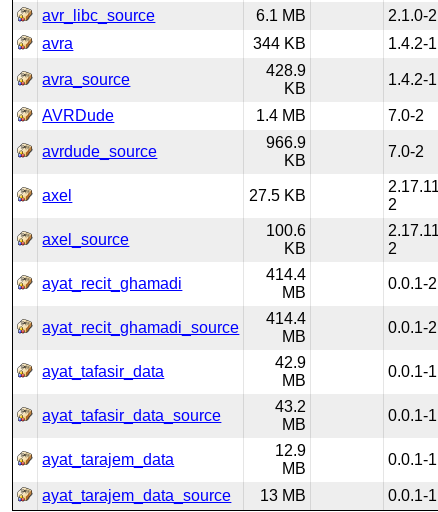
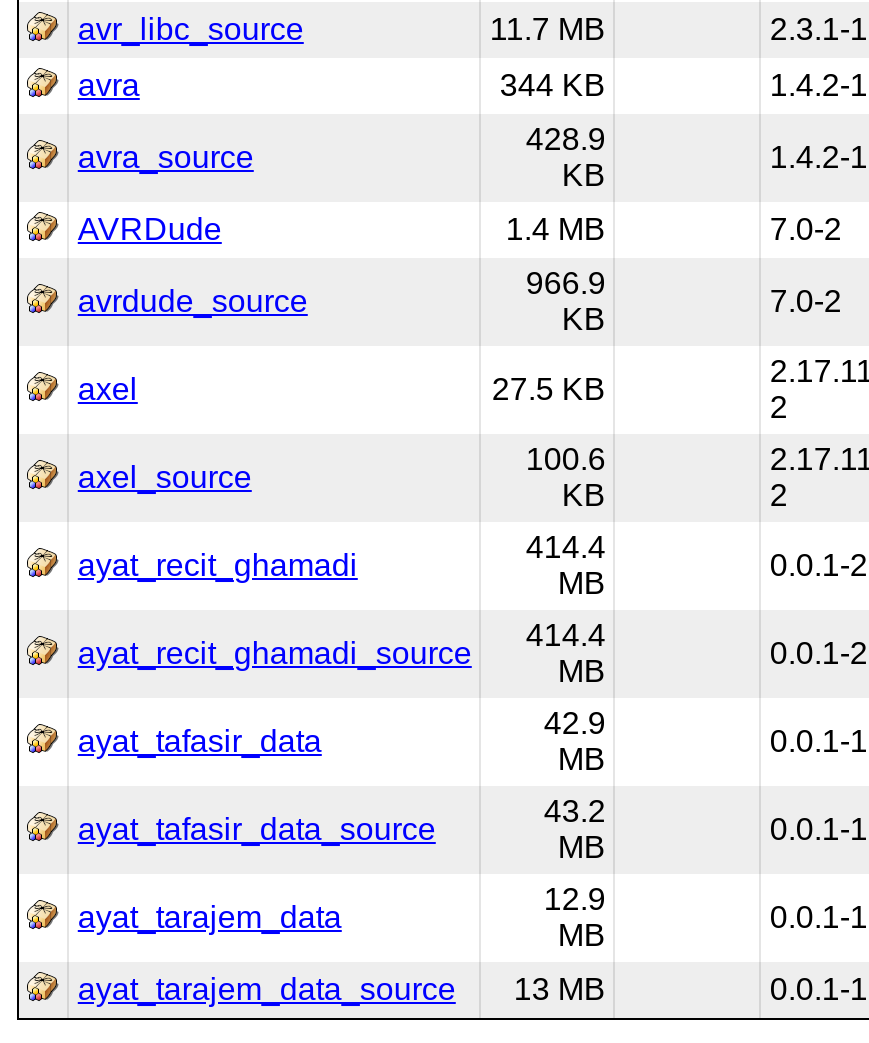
[256,7,306,24] 6.1 MB -> [490,12,606,46] 11.7 MB
[388,7,437,24] 2.1.0-2 -> [770,12,868,46] 2.3.1-1

